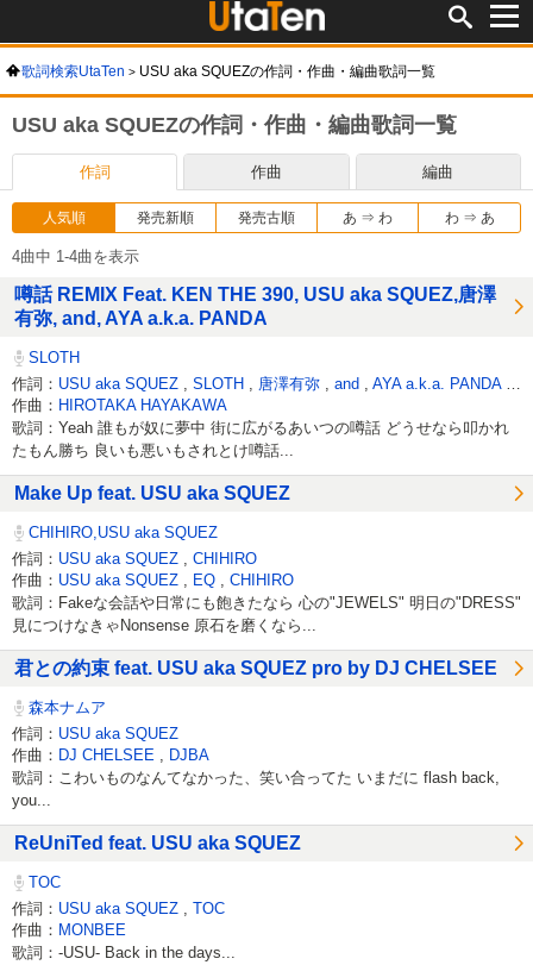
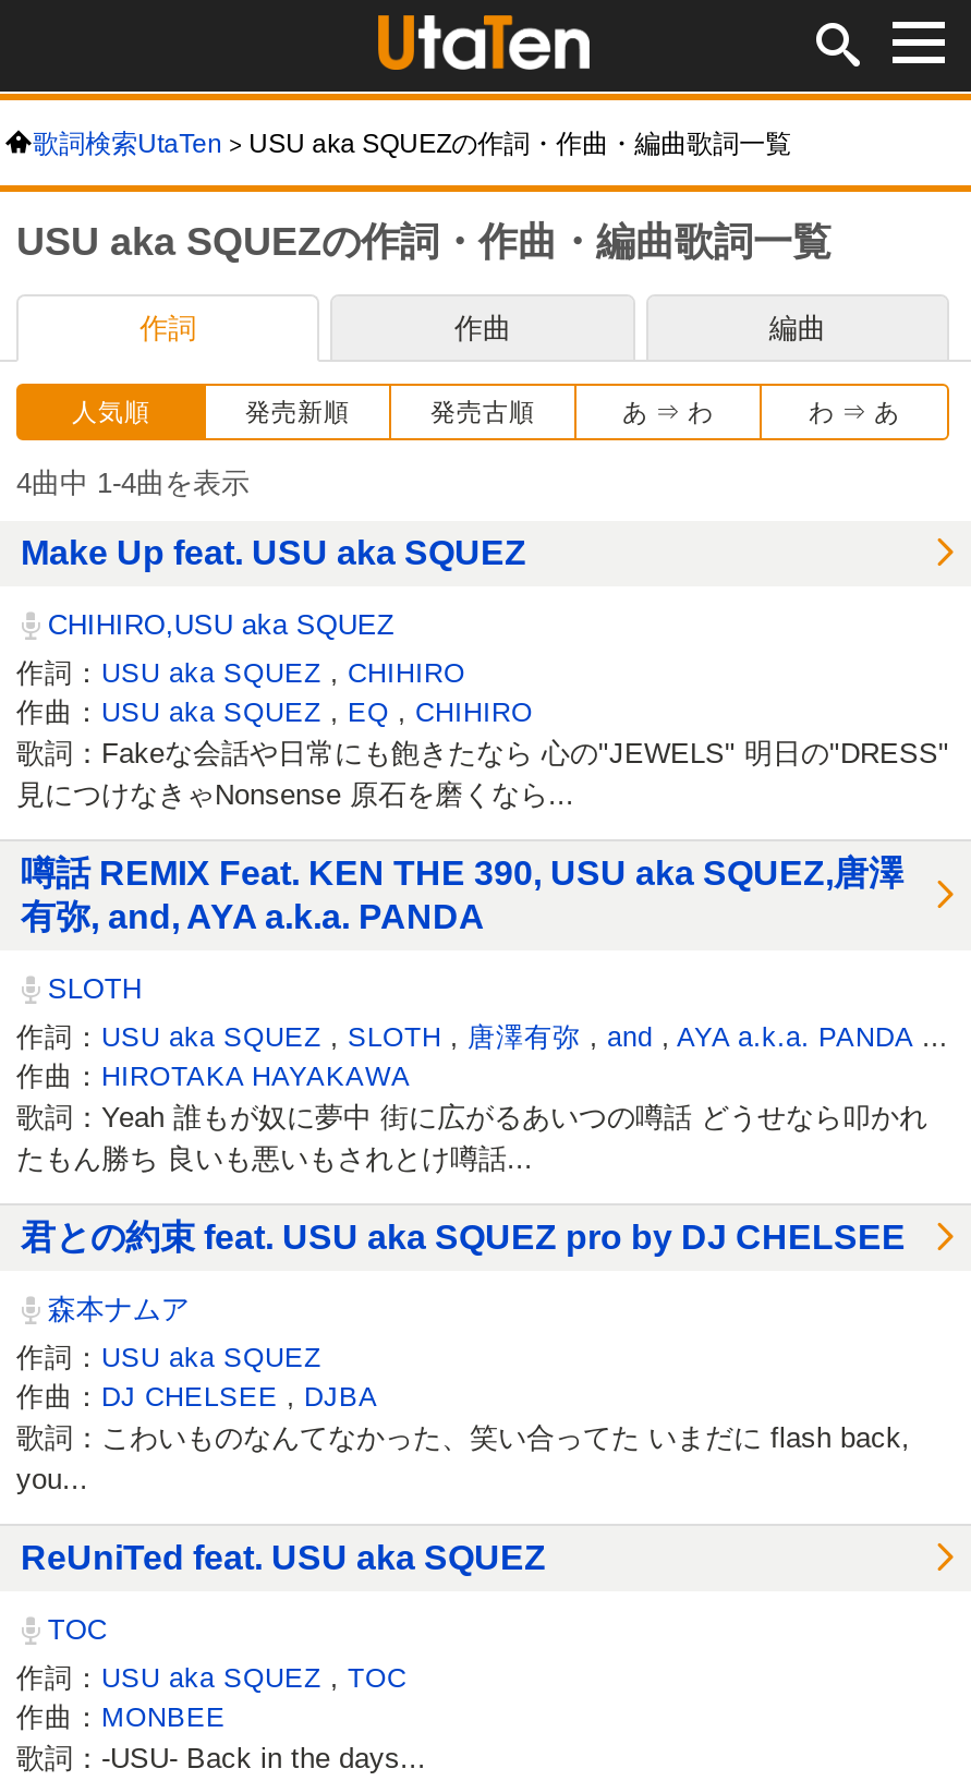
moved [12,284,509,459] -> [16,855,927,1174]: 噂話 REMIX Feat. KEN THE 390, USU aka SQUEZ,唐澤 | 有弥, and, AYA a.k.a. PANDA | SLOTH | 作曲：HIROTAKA HAYAKAWA | 歌詞：Yeah 誰もが奴に夢中 街に広がるあいつの噂話 どうせなら叩かれ | たもん勝ち 良いも悪いもされとけ噂話...
moved [12,483,521,634] -> [16,534,949,810]: Make Up feat. USU aka SQUEZ | CHIHIRO,USU aka SQUEZ | 作詞：USU aka SQUEZ, CHIHIRO | 作曲：USU aka SQUEZ, EQ, CHIHIRO | 歌詞：Fakeな会話や日常にも飽きたなら 心の"JEWELS" 明日の"DRESS" | 見につけなきゃNonsense 原石を磨くなら...

